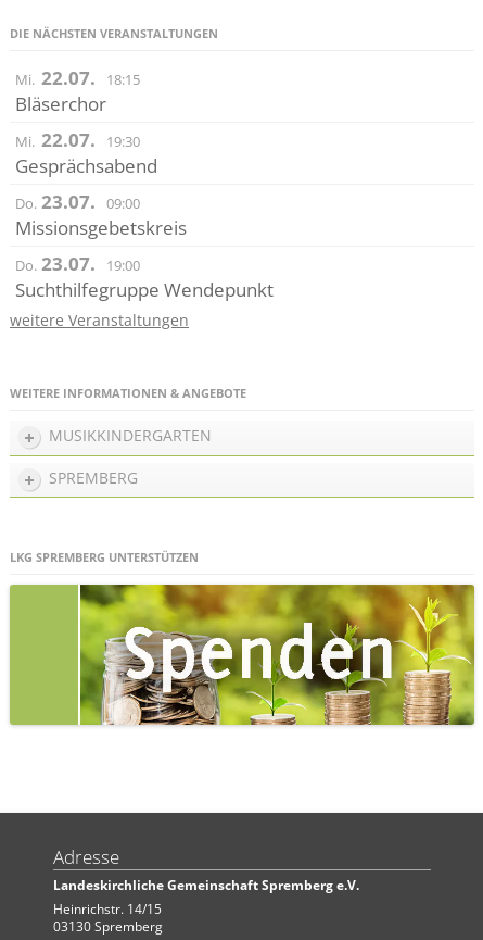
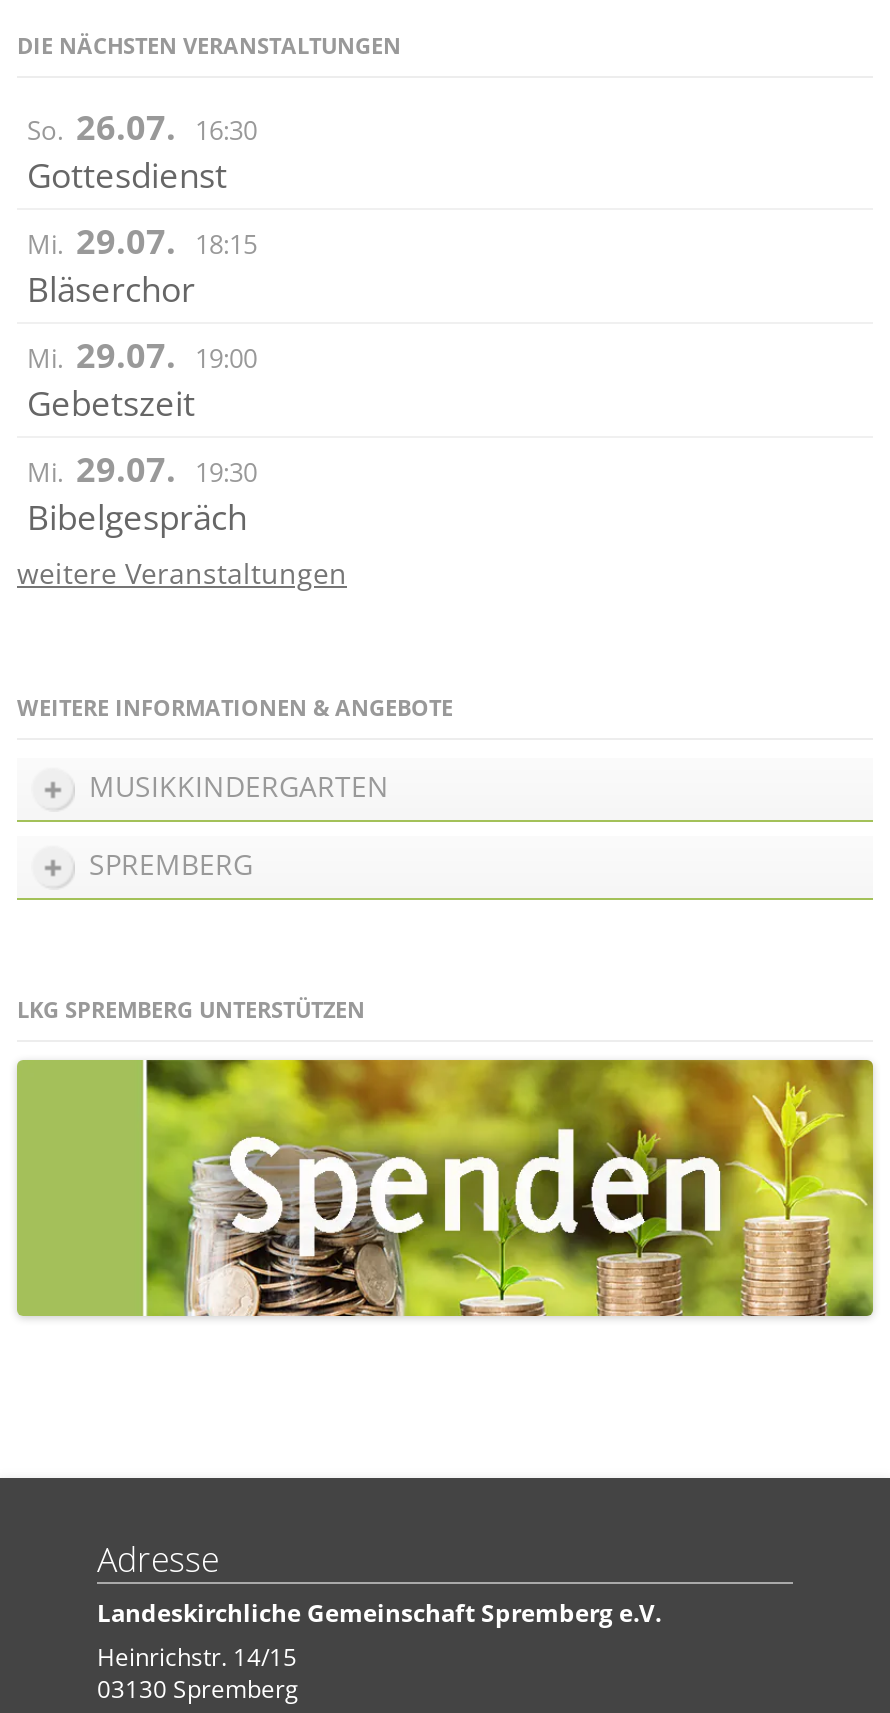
[15,65,140,90] Mi. 22.07. 18:15 -> [27,103,257,263] So. 26.07. 16:30 | Gottesdienst | Mi. 29.07. 18:15
moved [15,92,106,116] -> [27,265,195,311]: Bläserchor
[15,127,274,302] Mi. 22.07. 19:30 | Gesprächsabend | Do. 23.07. 09:00 | Missionsgebetskreis | Do. 23.07. 19:00 | Suchthilfegruppe Wendepunkt -> [27,331,257,539] Mi. 29.07. 19:00 | Gebetszeit | Mi. 29.07. 19:30 | Bibelgespräch

